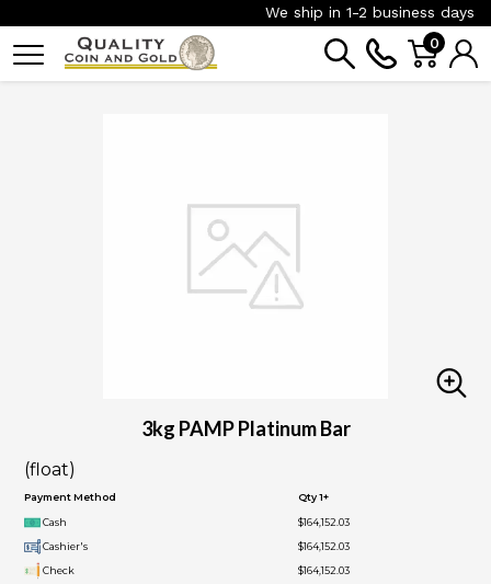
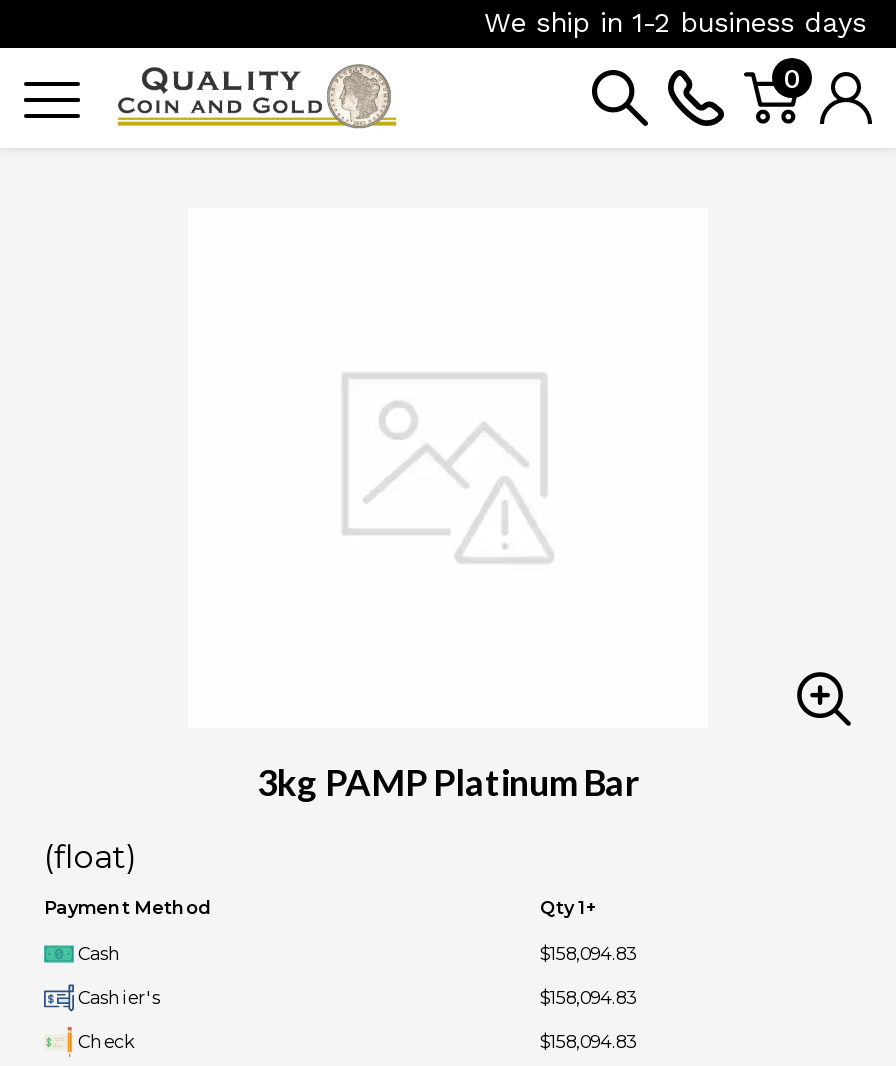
[298,516,350,528] $164,152.03 -> [540,942,636,964] $158,094.83
[298,540,350,552] $164,152.03 -> [540,986,636,1008] $158,094.83
[298,564,350,576] $164,152.03 -> [540,1030,636,1052] $158,094.83

